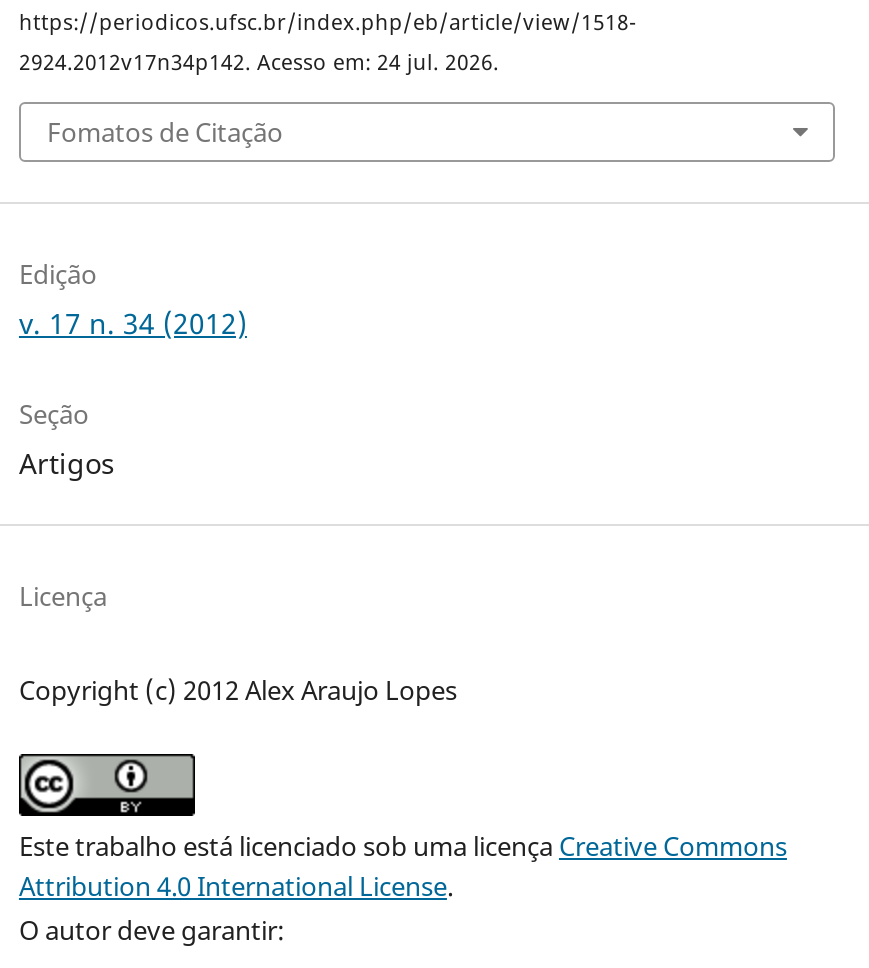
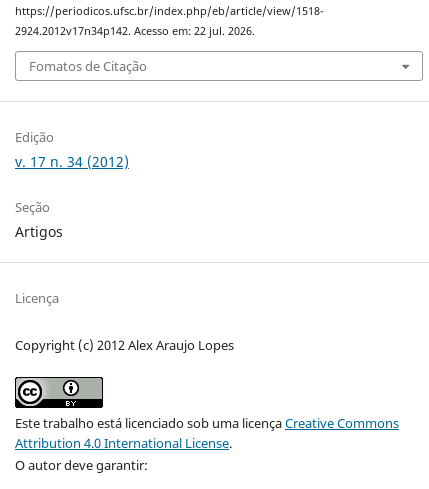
[19,47,499,75] 2924.2012v17n34p142. Acesso em: 24 jul. 2026. -> [15,24,255,38] 2924.2012v17n34p142. Acesso em: 22 jul. 2026.

